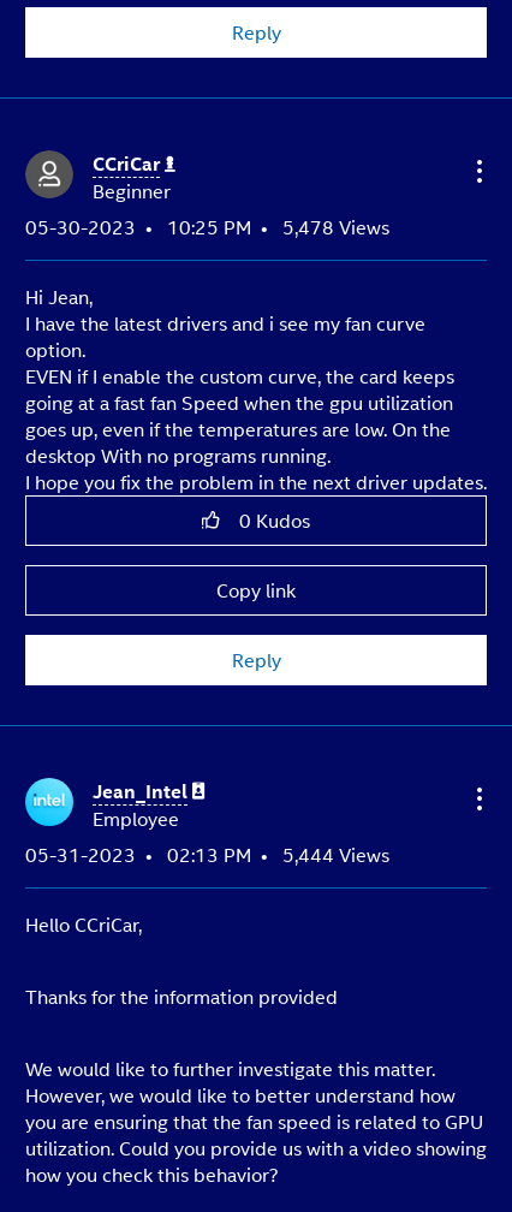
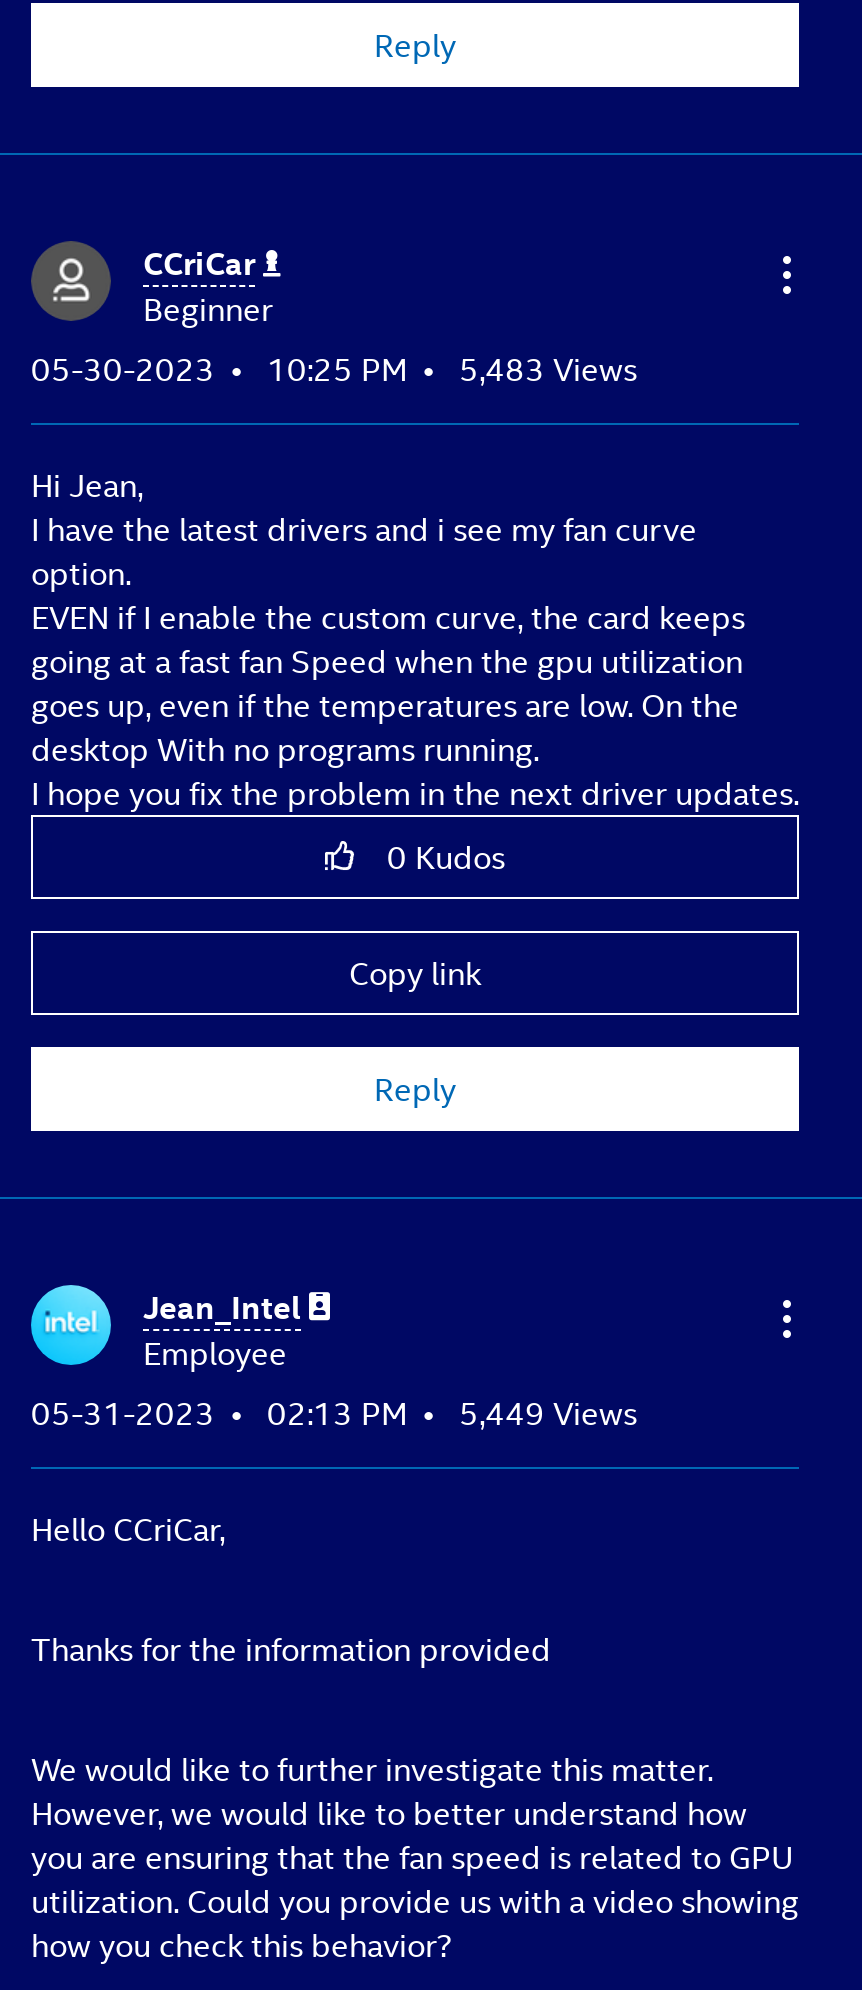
[25,212,389,240] 05-30-2023 10:25 PM 5,478 Views -> [31,344,637,390] 05-30-2023 10:25 PM 5,483 Views
[25,840,389,868] 05-31-2023 02:13 PM 5,444 Views -> [31,1388,637,1434] 05-31-2023 02:13 PM 5,449 Views

